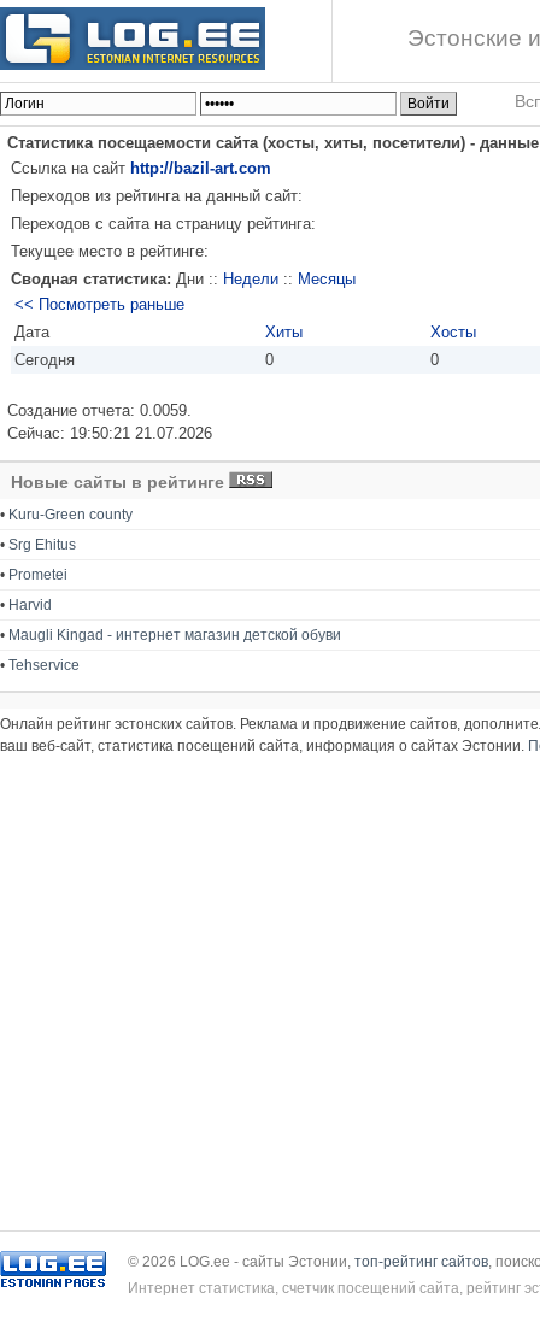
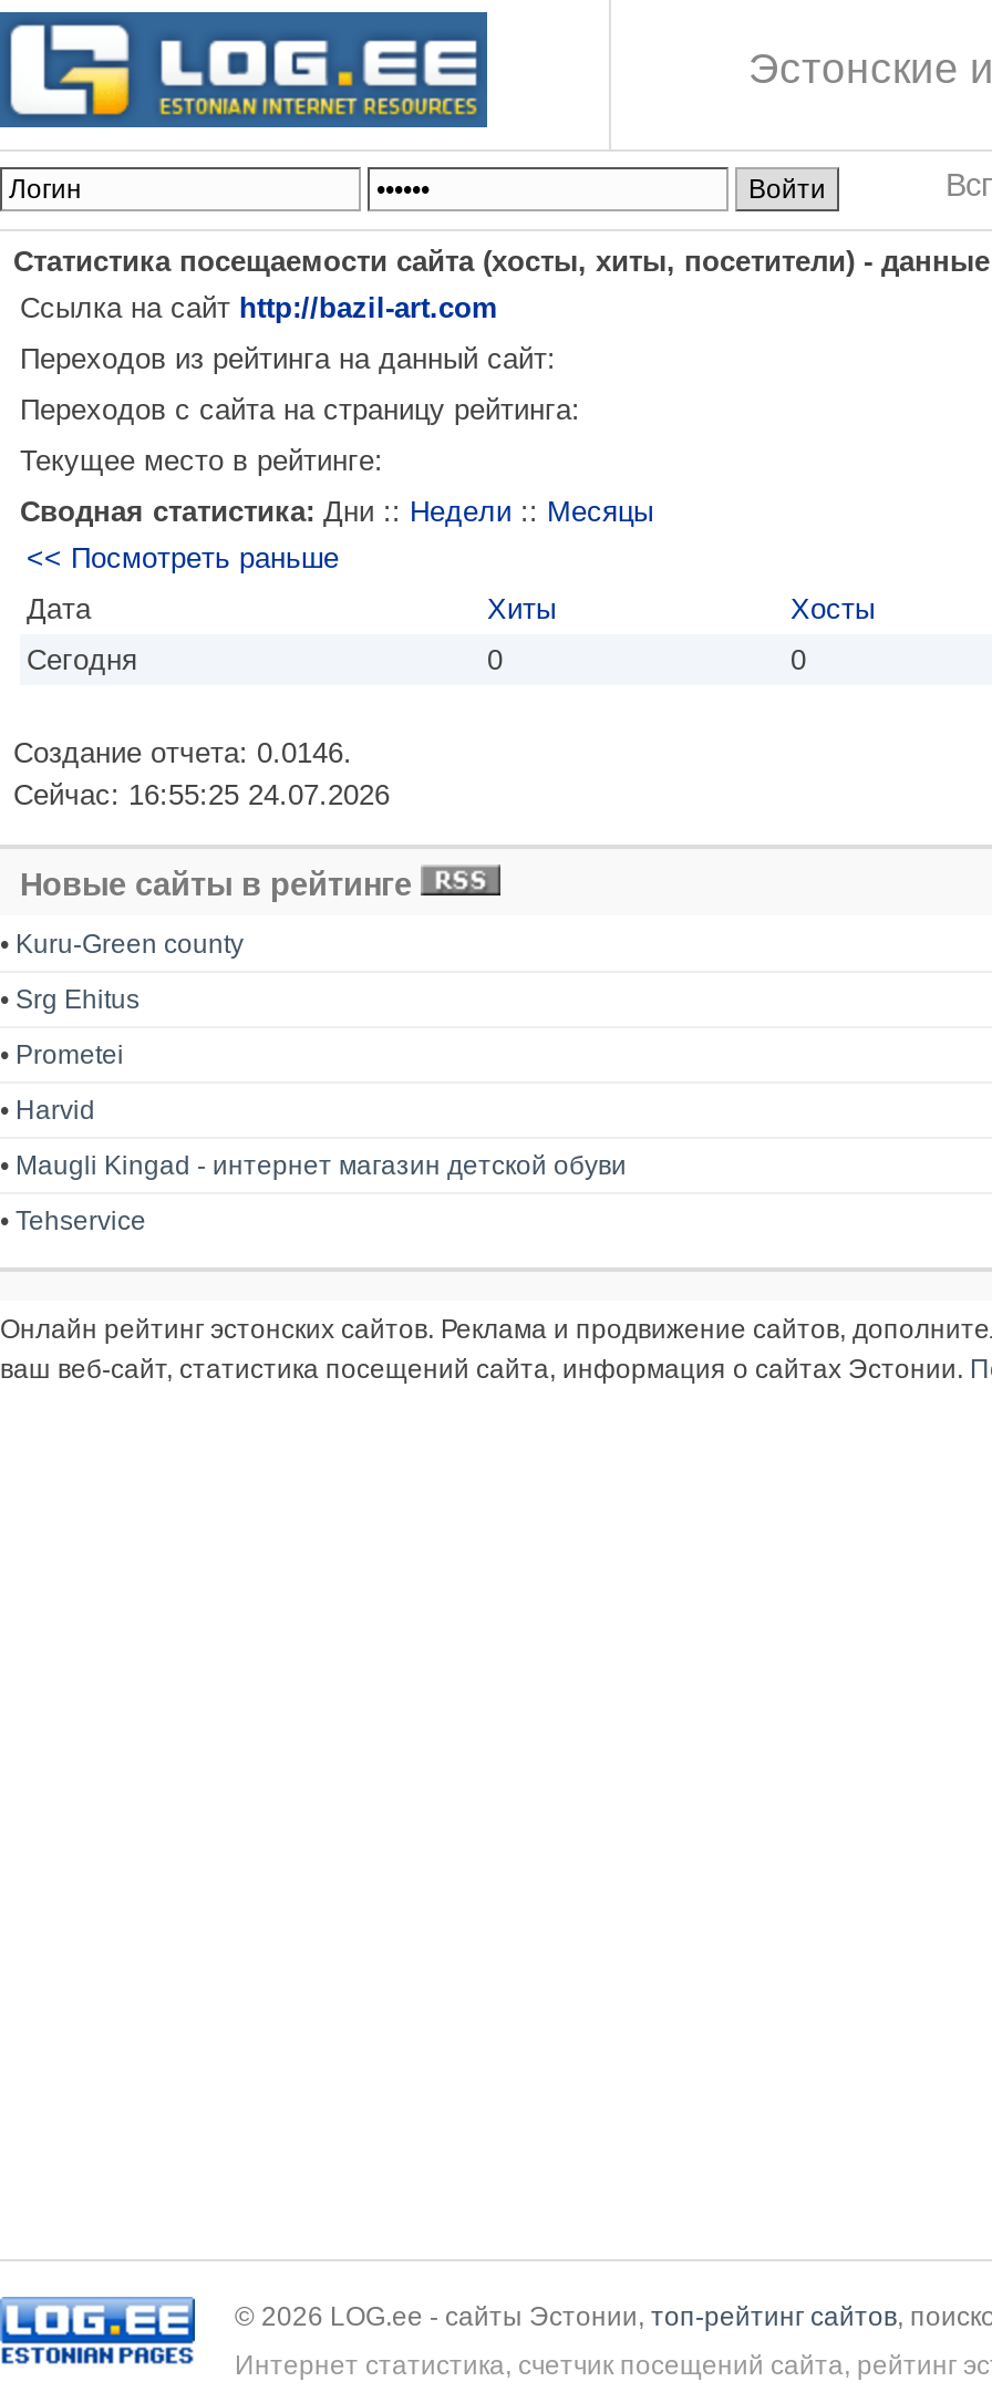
[7,401,192,419] Создание отчета: 0.0059. -> [13,736,352,769] Создание отчета: 0.0146.
[7,424,212,442] Сейчас: 19:50:21 21.07.2026 -> [13,778,390,811] Сейчас: 16:55:25 24.07.2026

